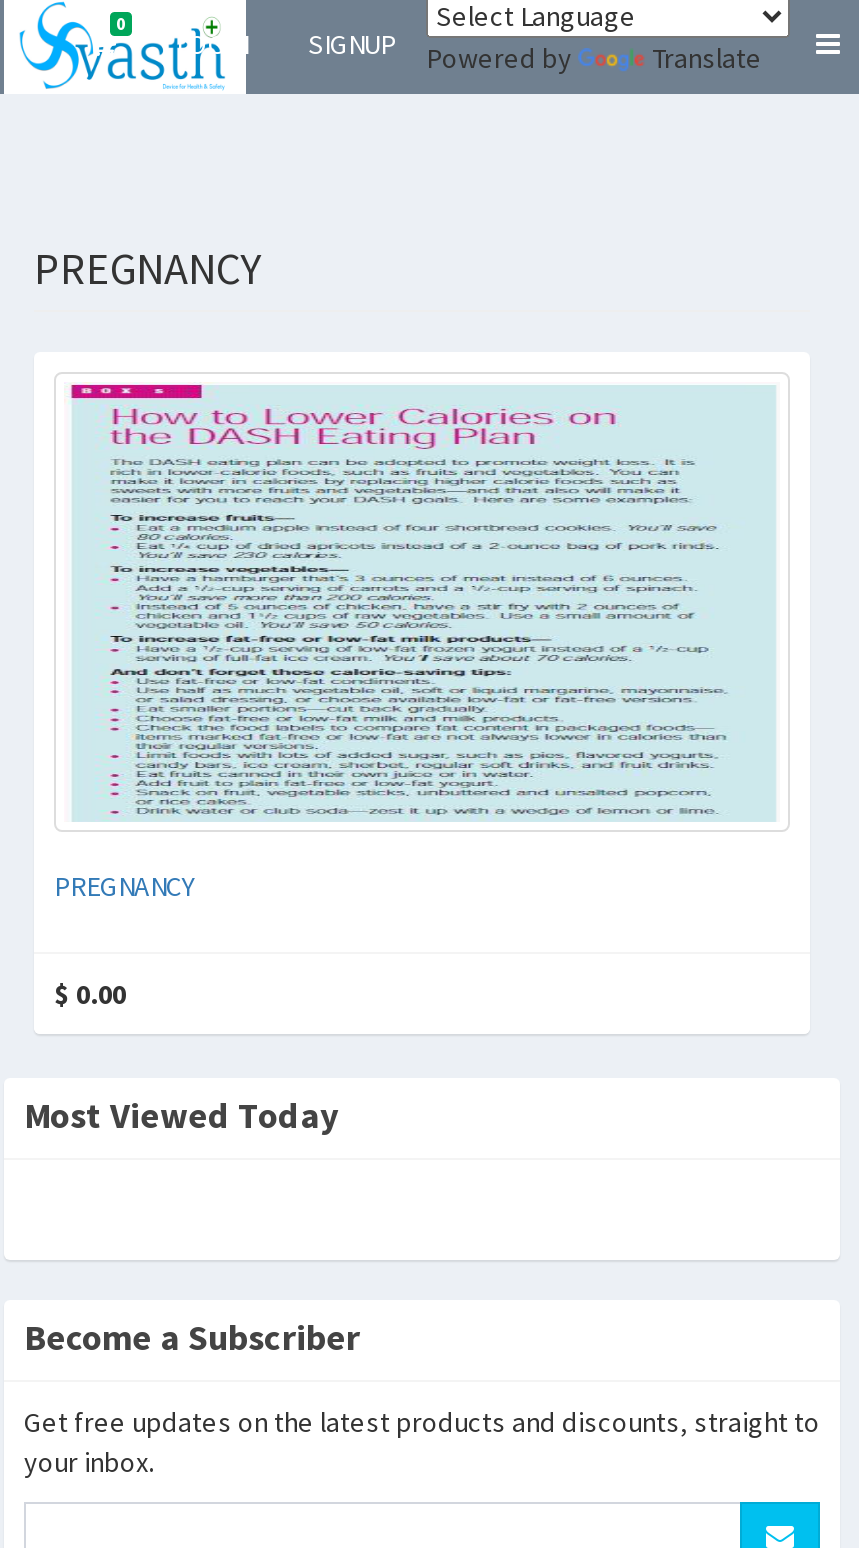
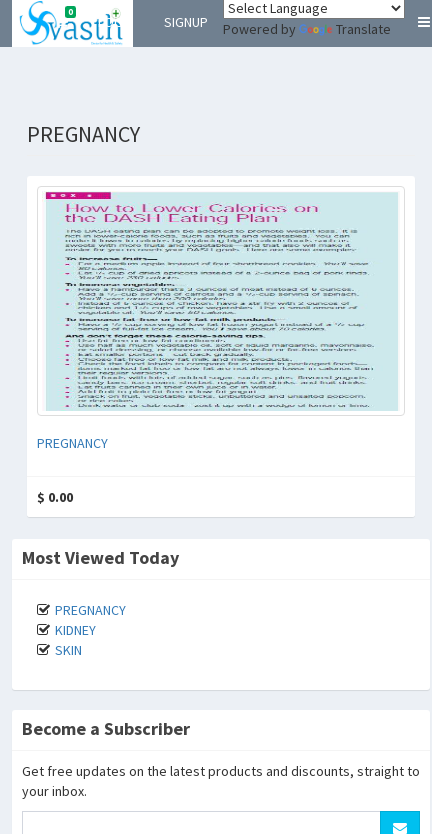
none -> [55,601,126,659] PREGNANCY | KIDNEY | SKIN

